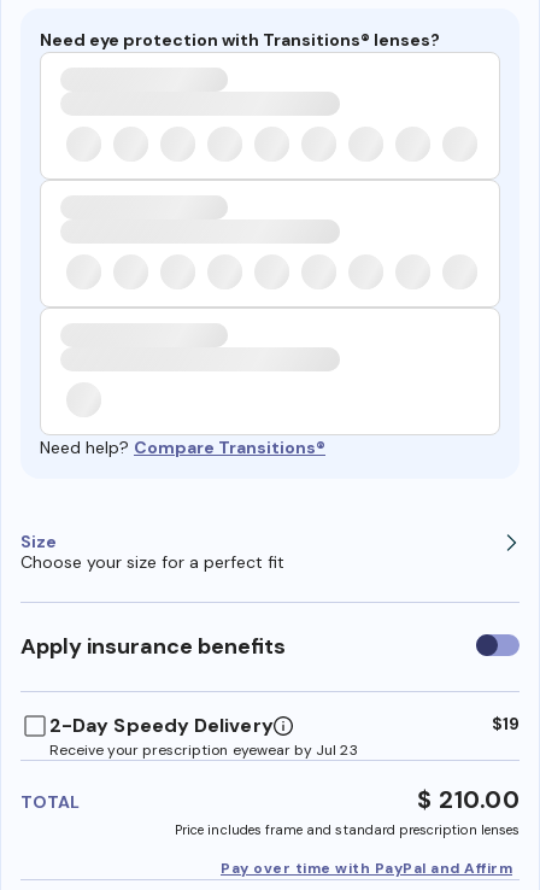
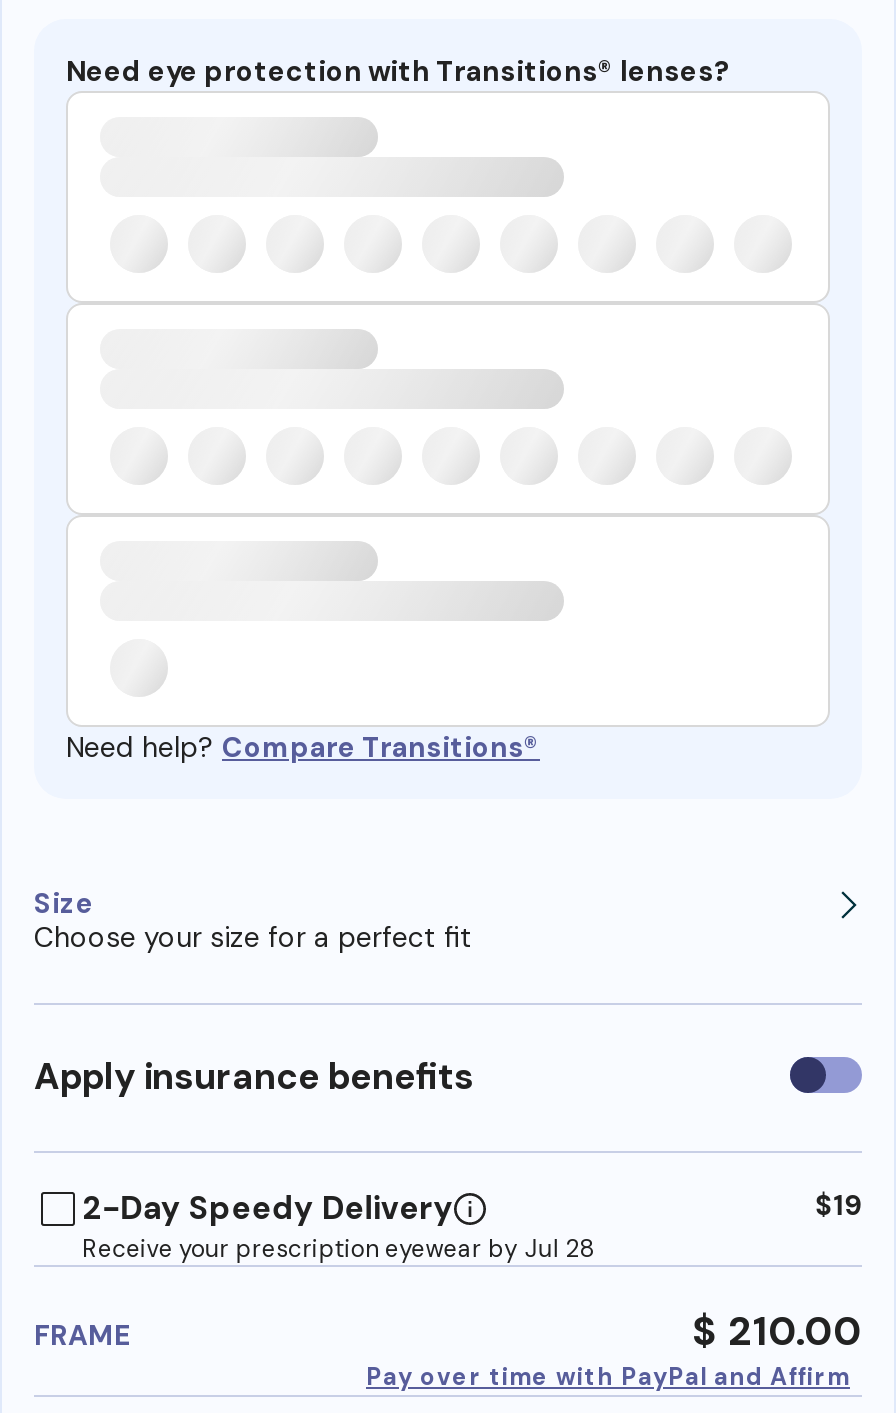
[49,740,358,759] Receive your prescription eyewear by Jul 23 -> [82,1232,595,1264] Receive your prescription eyewear by Jul 28
[20,791,80,812] TOTAL -> [34,1316,130,1352] FRAME
[175,821,520,838] Price includes frame and standard prescription lenses -> none

